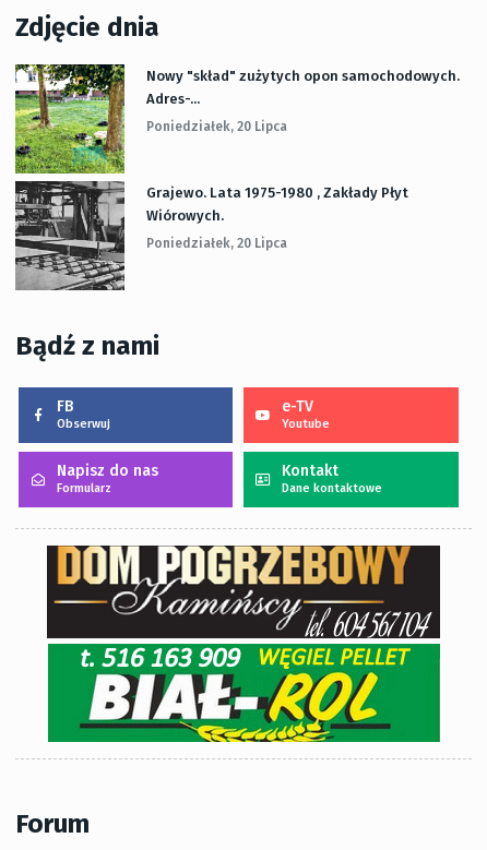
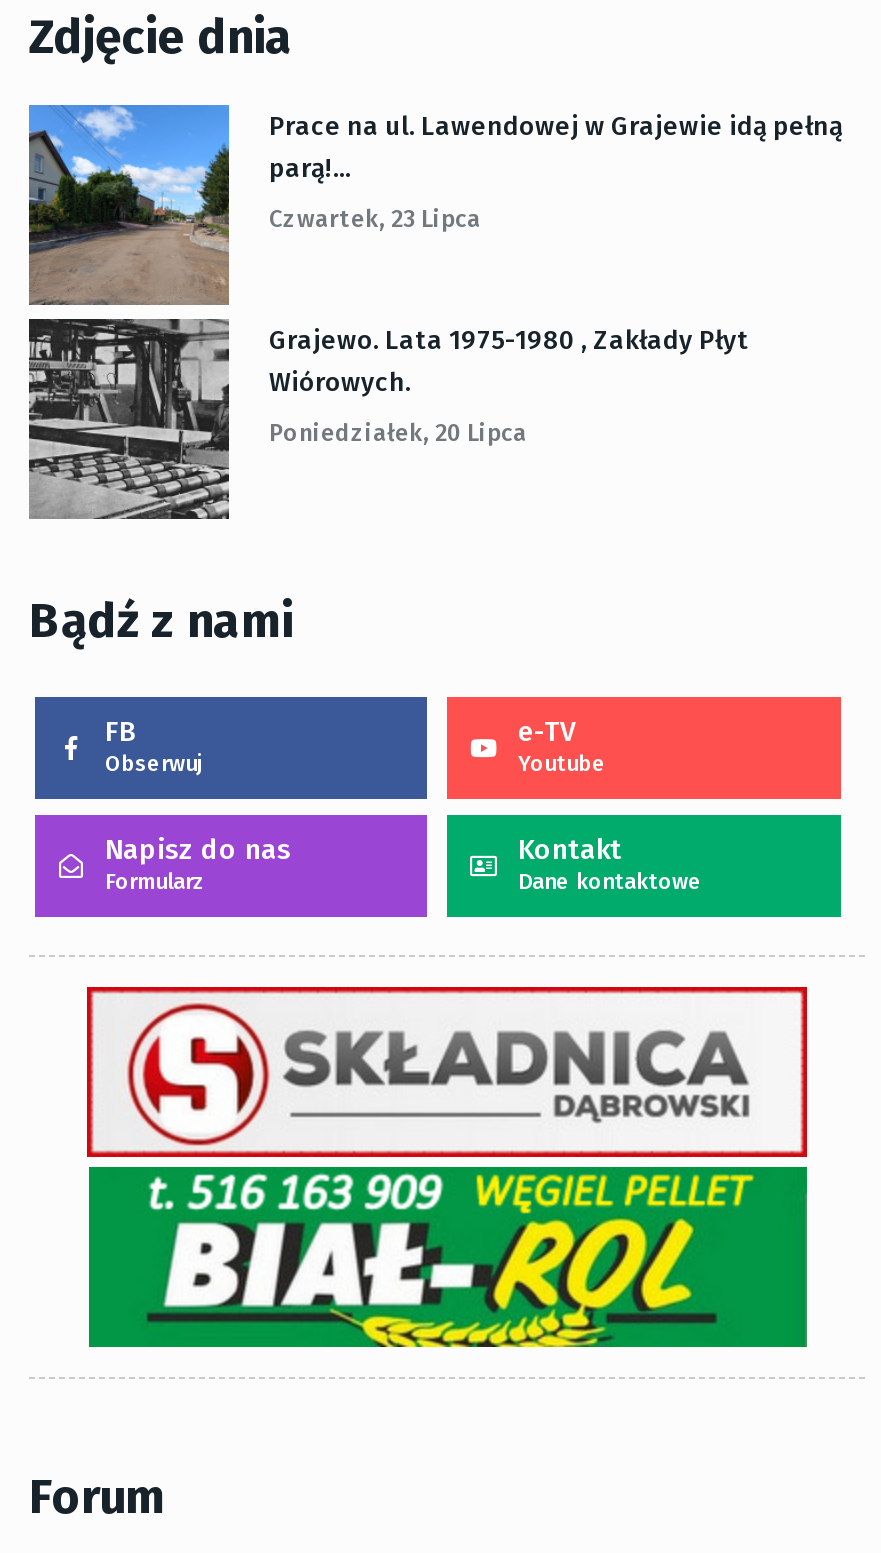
[14,63,460,173] [image] | Nowy "skład" zużytych opon samochodowych. | Adres-... -> [27,103,843,305] [image] | Prace na ul. Lawendowej w Grajewie idą pełną | parą!...
[146,119,287,134] Poniedziałek, 20 Lipca -> [269,205,481,233] Czwartek, 23 Lipca
[46,544,441,639] [image] -> [85,985,809,1159] [image]

